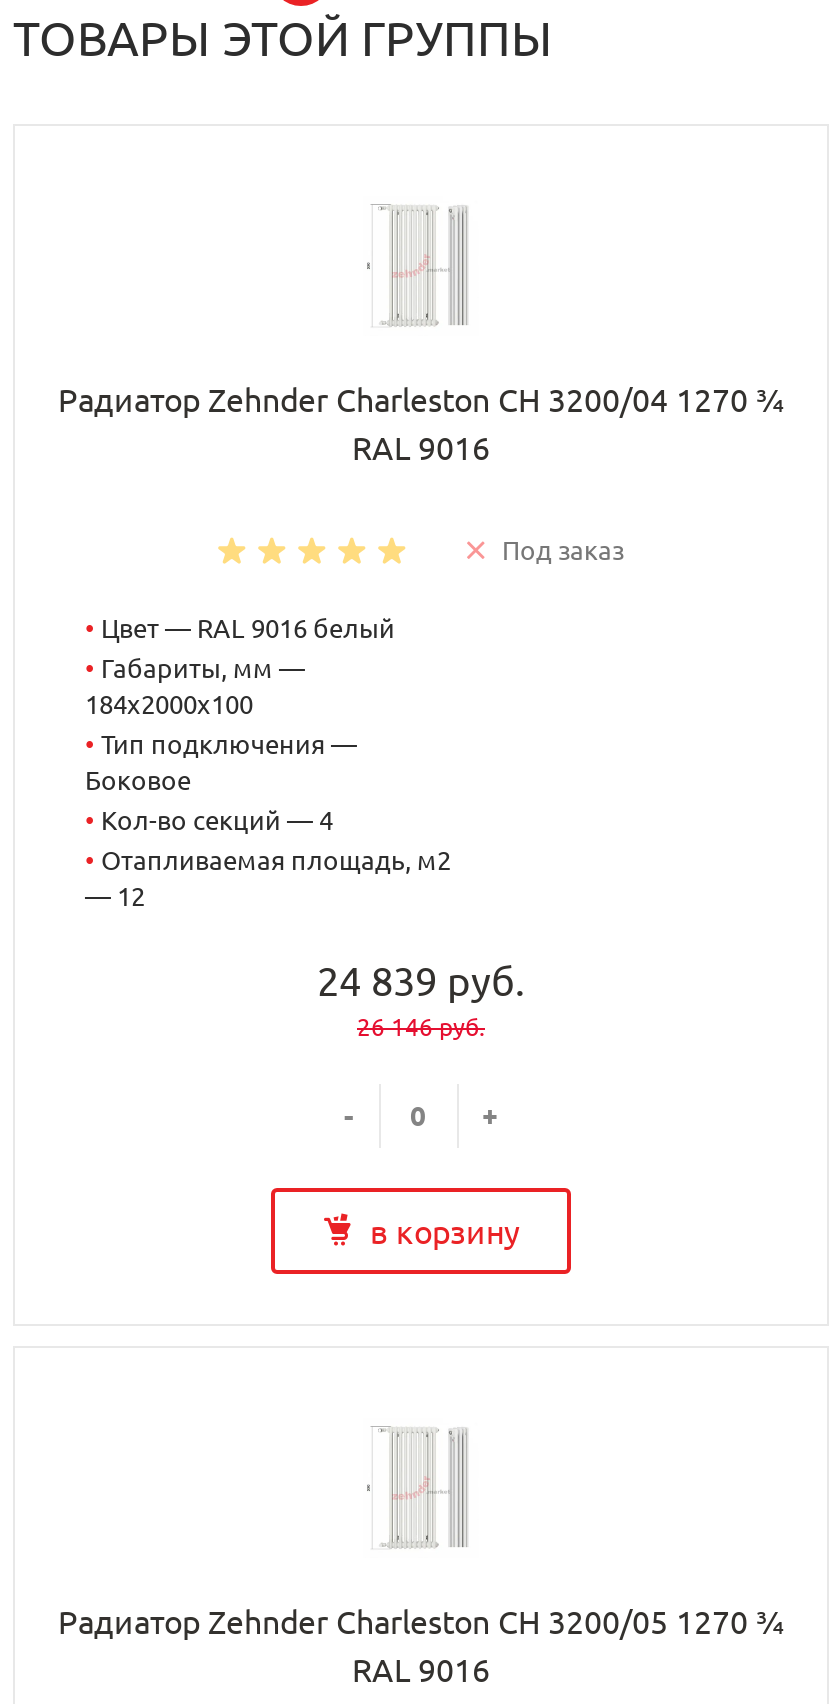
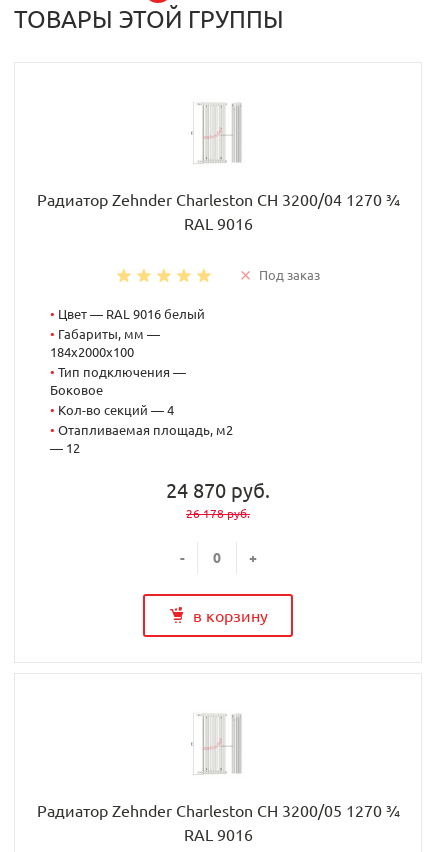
[317,959,525,1005] 24 839 руб. -> [166,479,270,502] 24 870 руб.
[357,1015,485,1041] 26 146 руб. -> [186,507,250,520] 26 178 руб.

